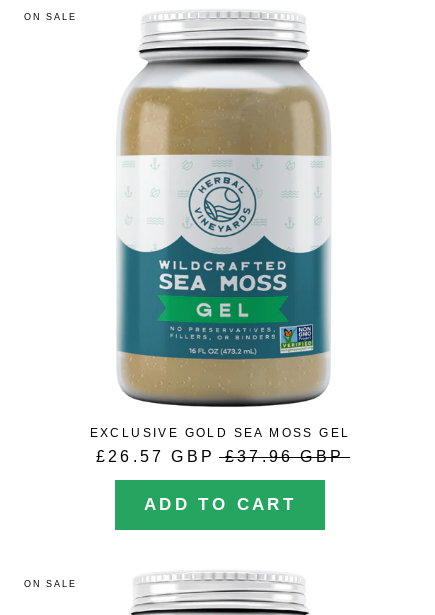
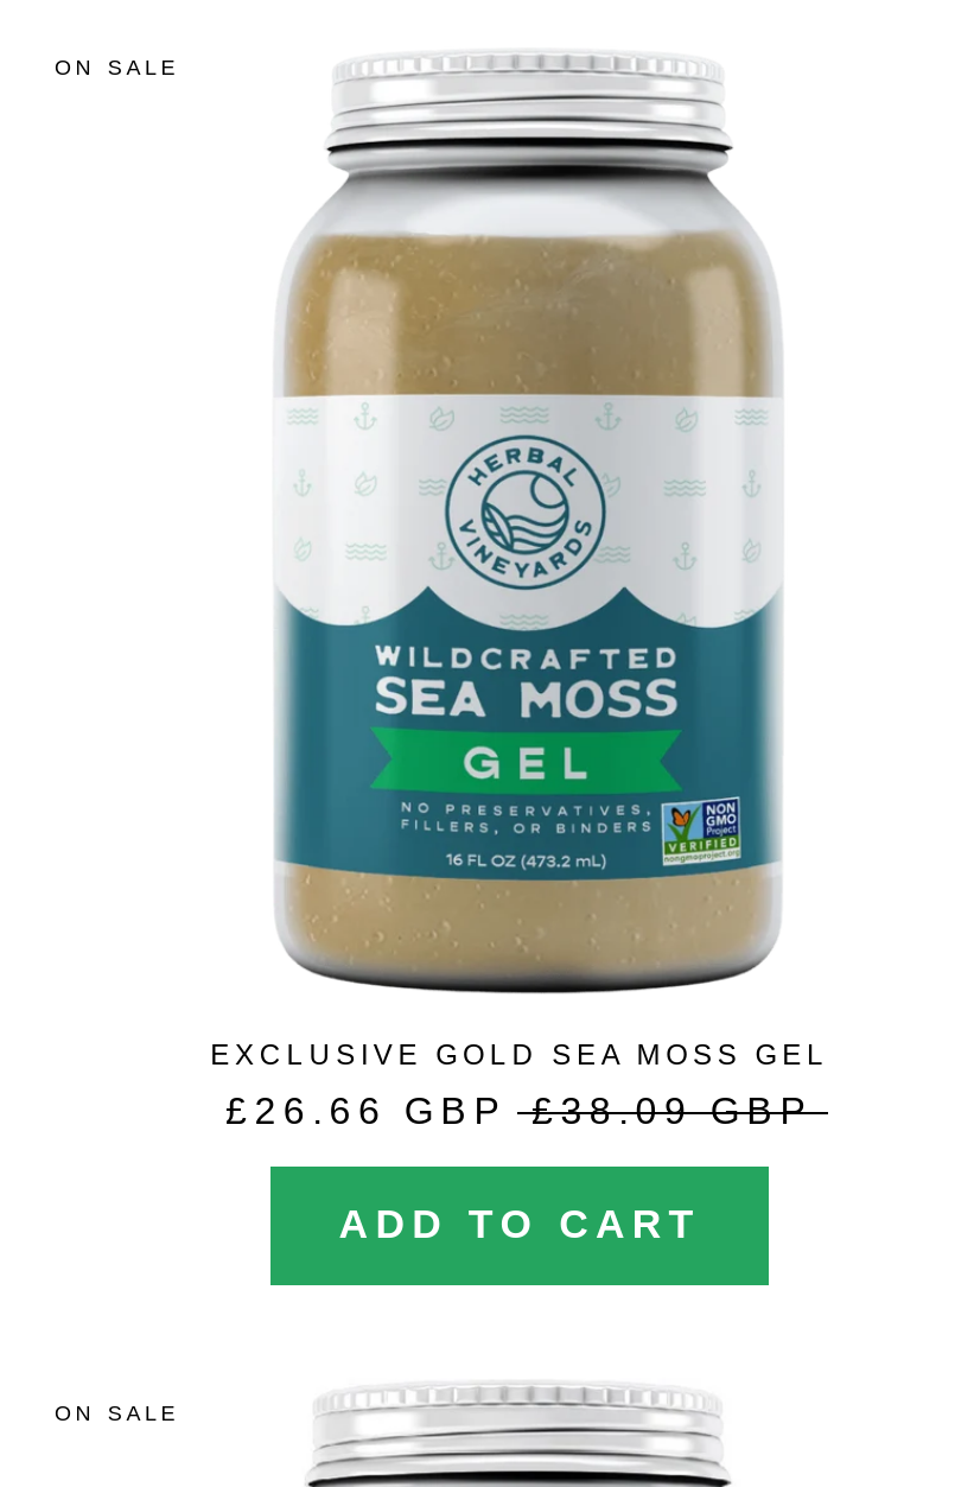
[96,448,344,465] £26.57 GBP £37.96 GBP -> [225,1091,814,1131] £26.66 GBP £38.09 GBP

